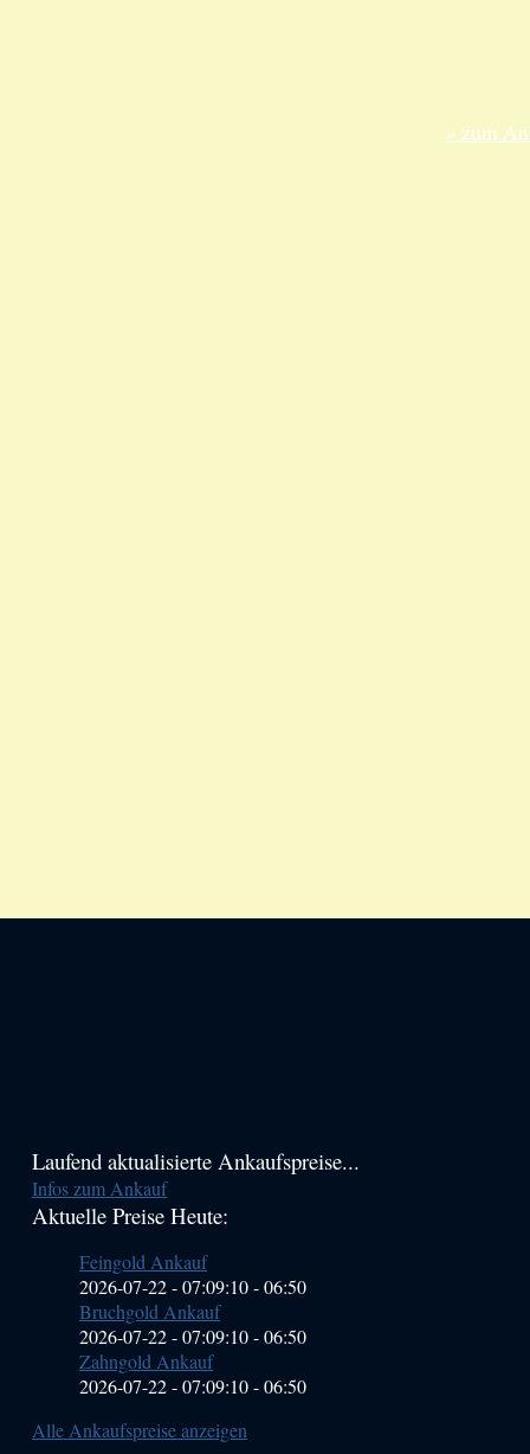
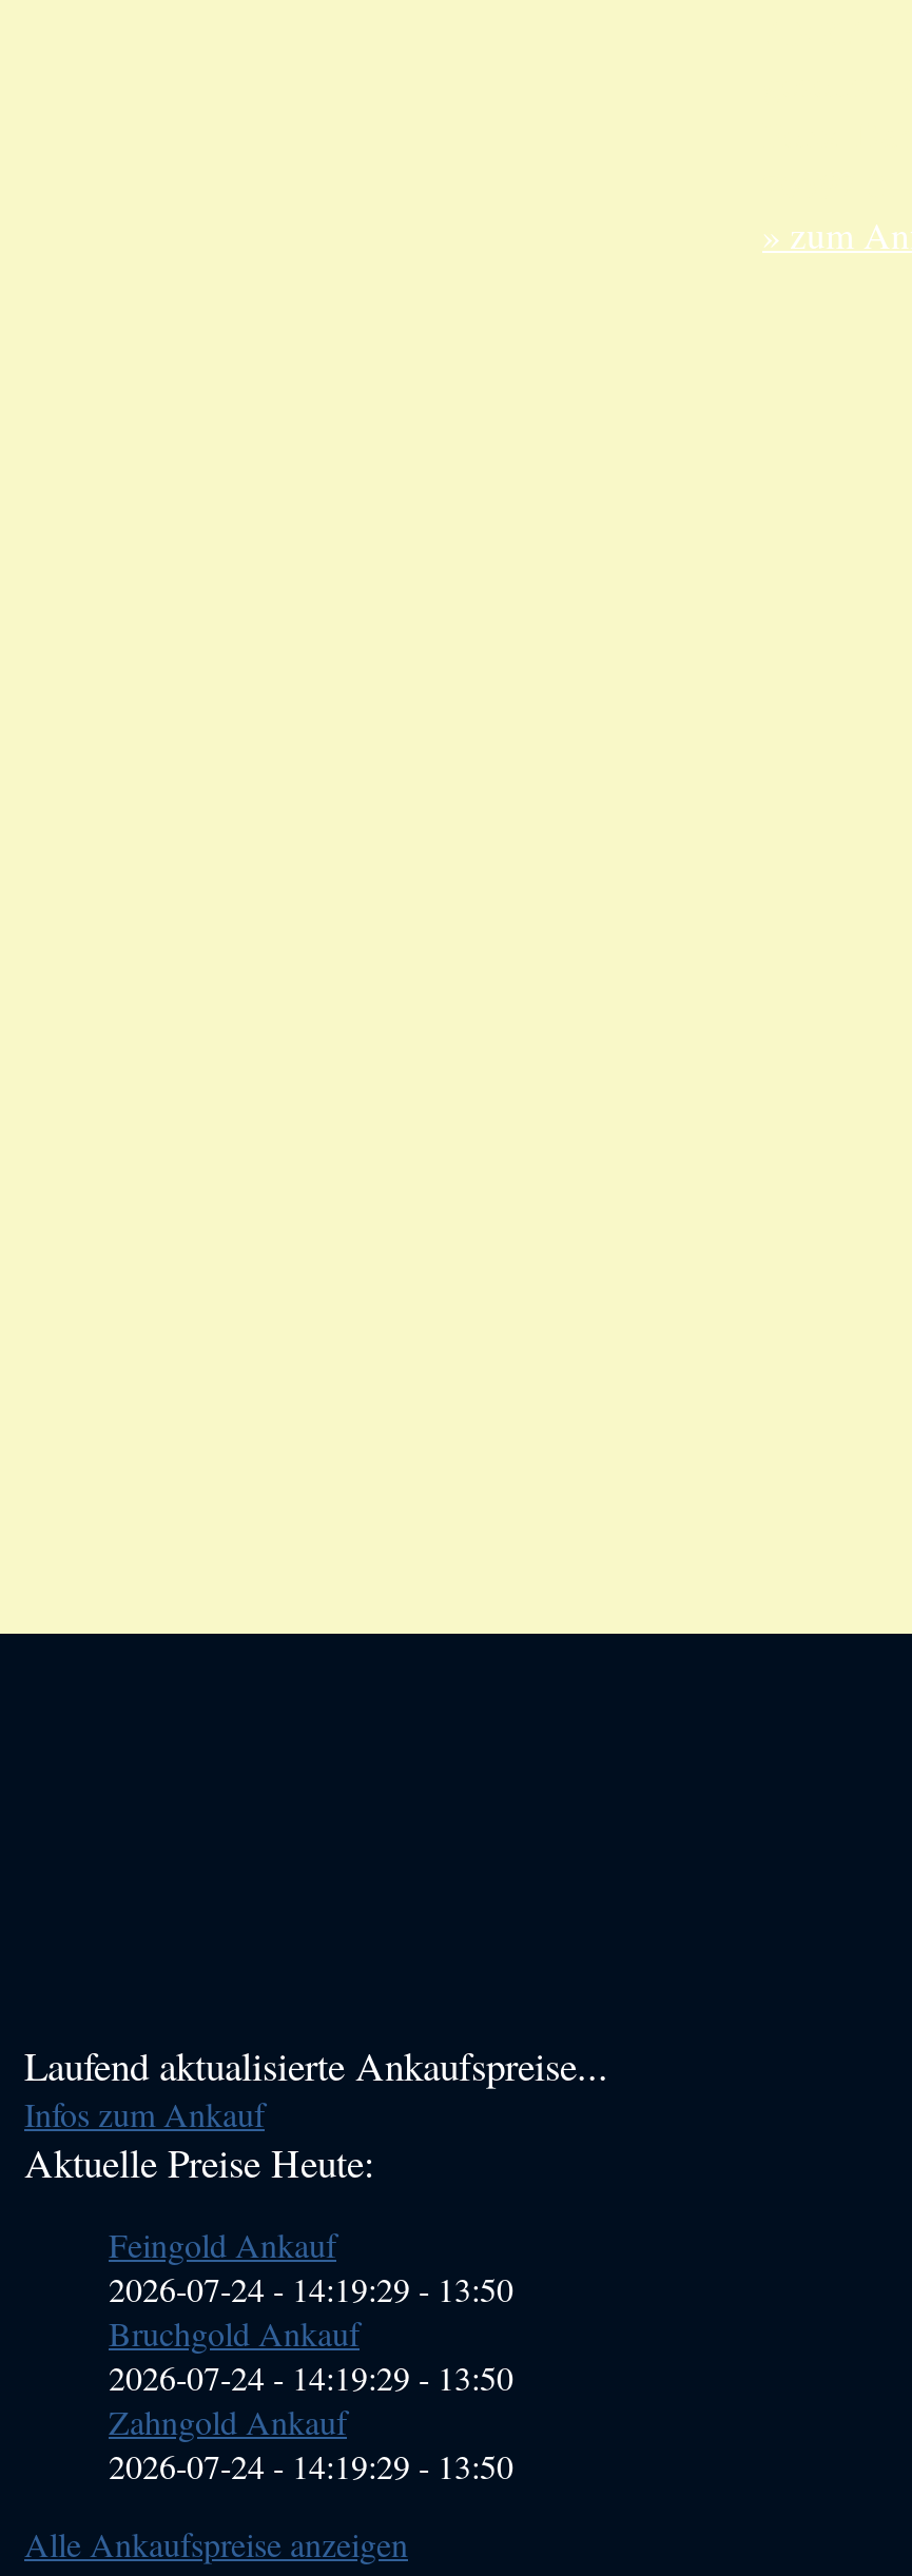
[79,1274,306,1299] 2026-07-22 - 07:09:10 - 06:50 -> [109,2266,513,2310] 2026-07-24 - 14:19:29 - 13:50
[79,1324,306,1349] 2026-07-22 - 07:09:10 - 06:50 -> [109,2355,513,2399] 2026-07-24 - 14:19:29 - 13:50
[79,1373,306,1398] 2026-07-22 - 07:09:10 - 06:50 -> [109,2443,513,2487] 2026-07-24 - 14:19:29 - 13:50

